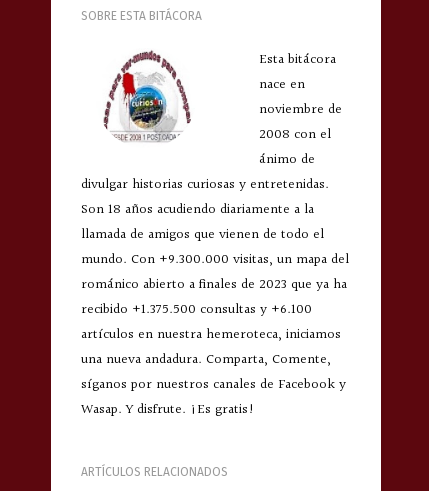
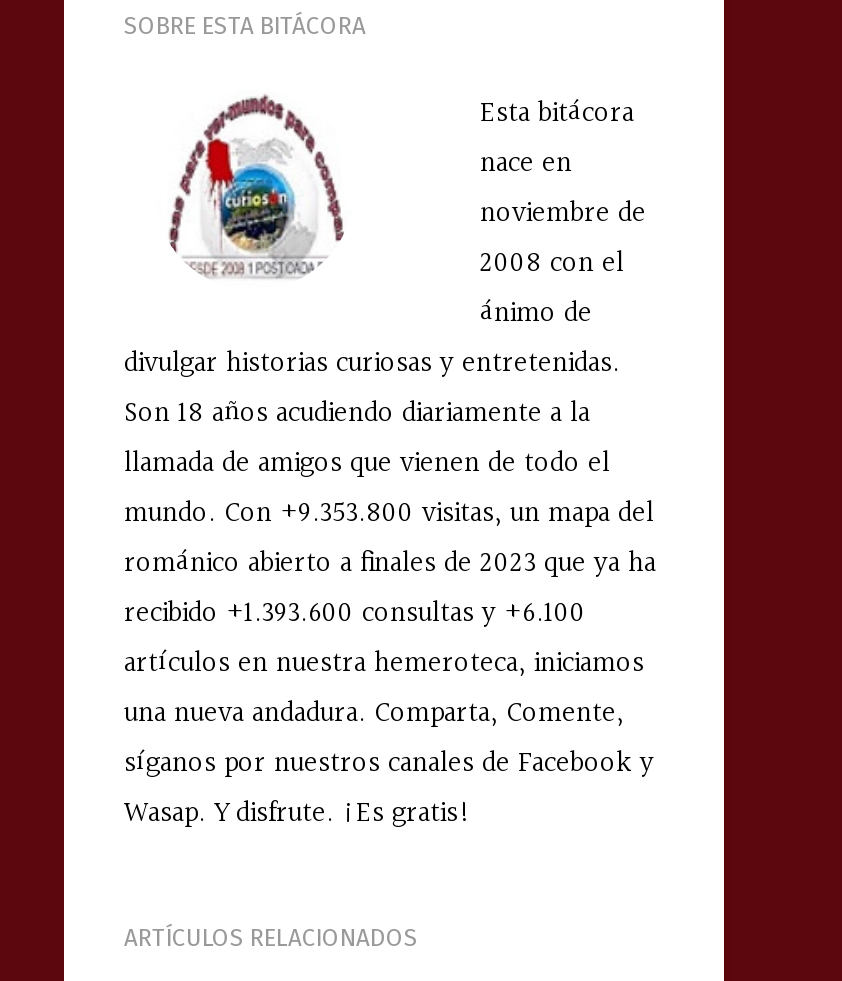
[81,249,349,271] mundo. Con +9.300.000 visitas, un mapa del -> [124,492,654,536] mundo. Con +9.353.800 visitas, un mapa del
[81,299,312,321] recibido +1.375.500 consultas y +6.100 -> [124,592,586,636] recibido +1.393.600 consultas y +6.100

